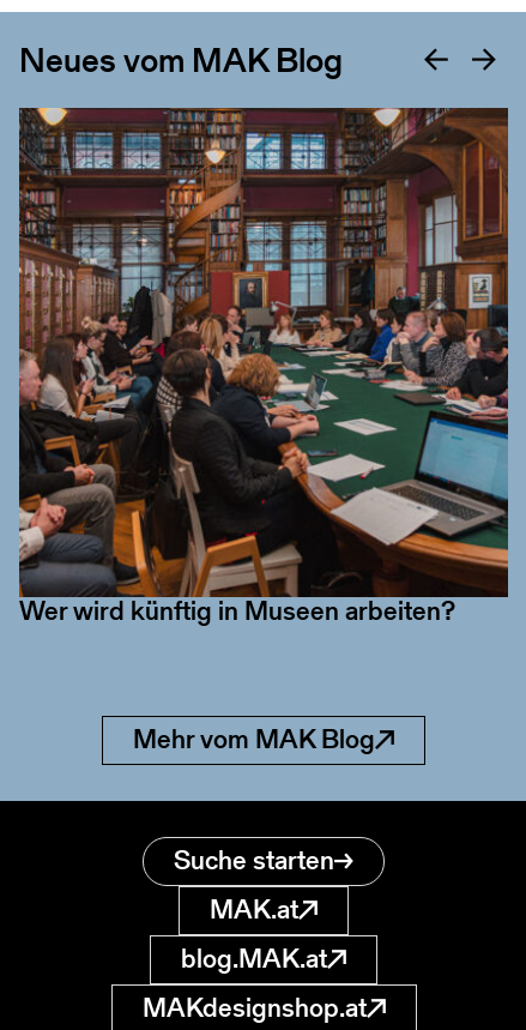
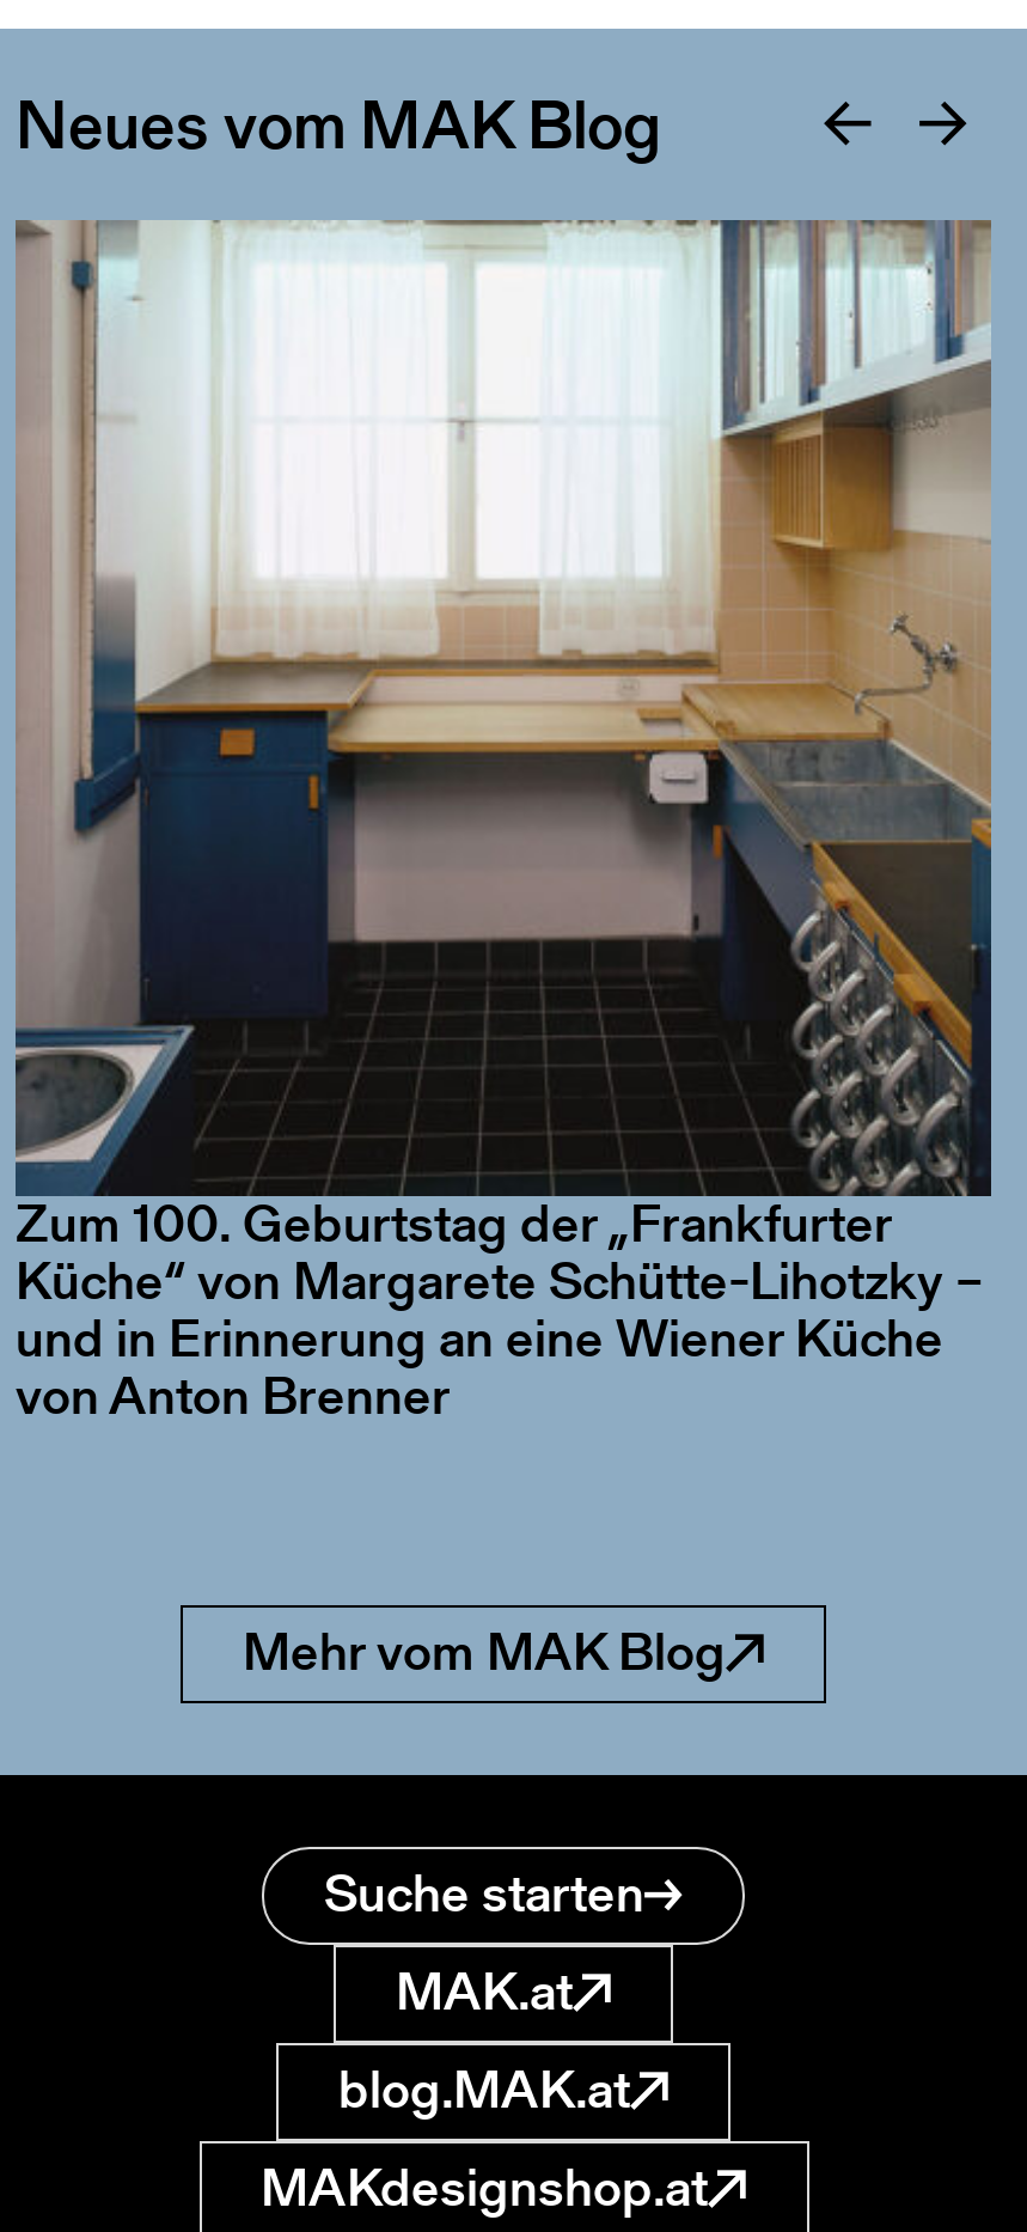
[18,107,509,525] [image] -> [16,220,994,1189] [image]
[19,592,455,629] Wer wird künftig in Museen arbeiten? -> [16,1186,984,1432] Zum 100. Geburtstag der „Frankfurter | Küche“ von Margarete Schütte-Lihotzky – | und in Erinnerung an eine Wiener Küche | von Anton Brenner

